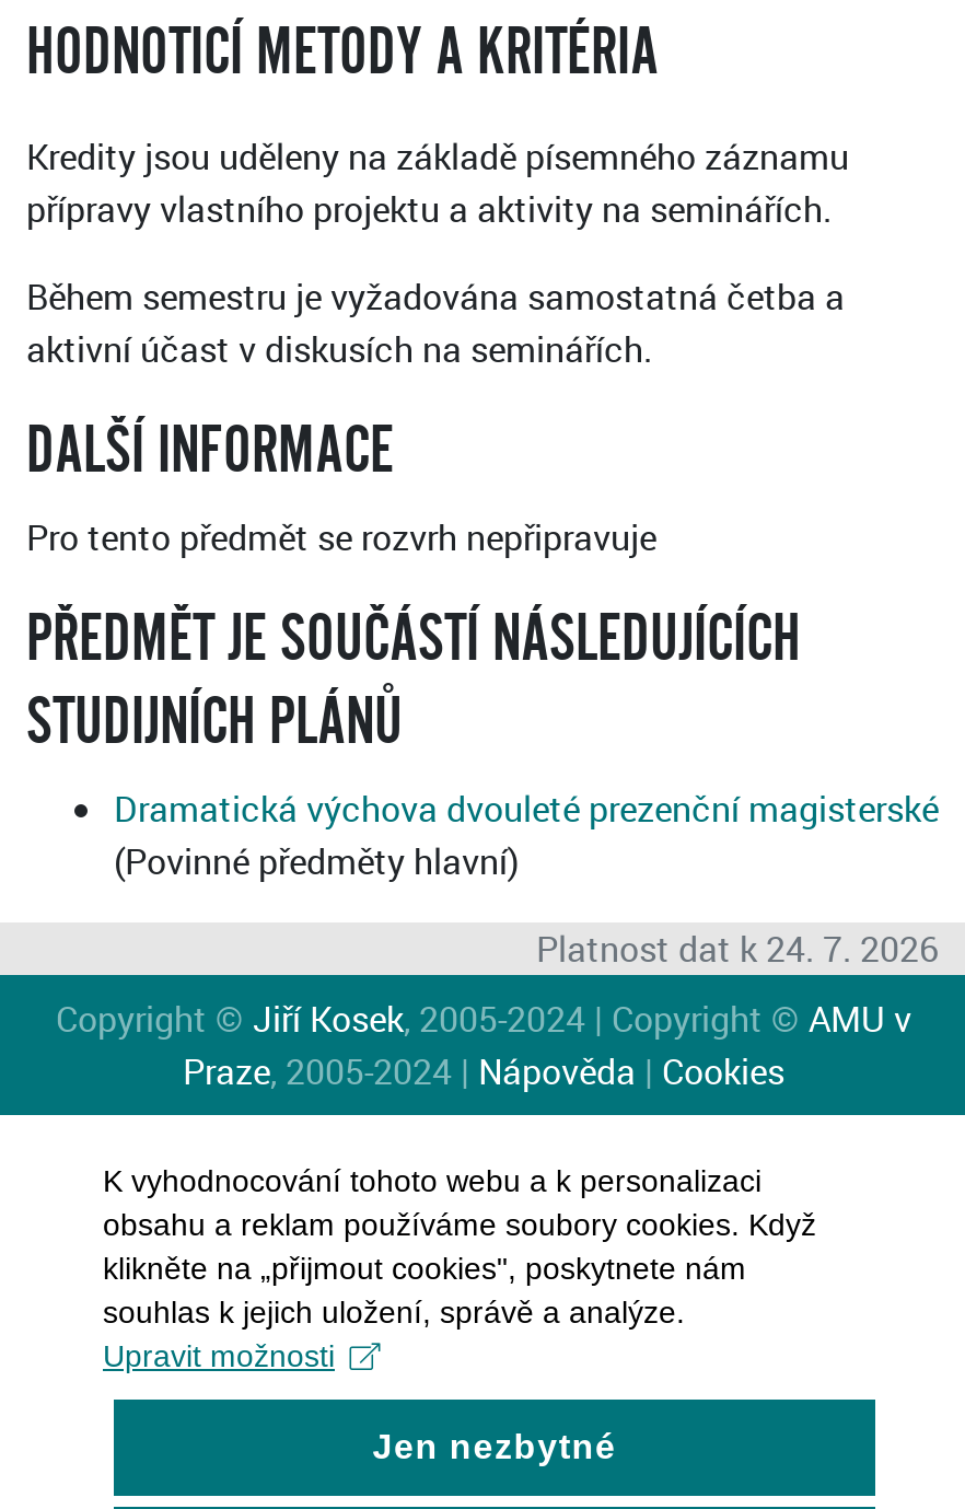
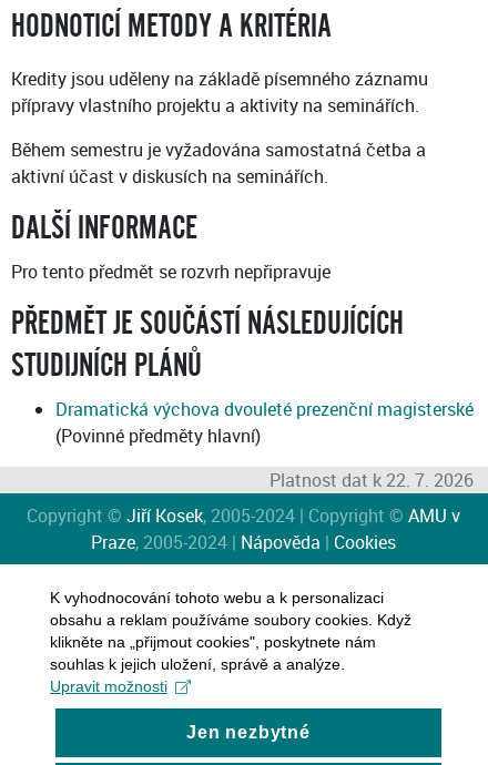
[536,925,939,973] Platnost dat k 24. 7. 2026 -> [270,468,474,493] Platnost dat k 22. 7. 2026

